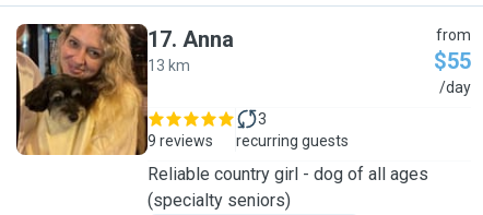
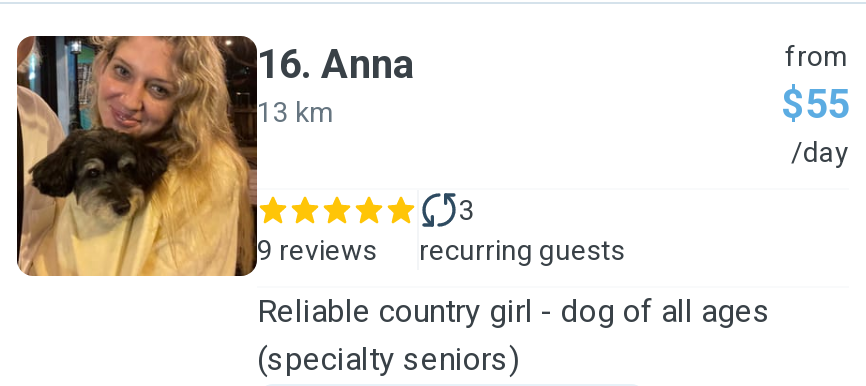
[148,26,234,52] 17. Anna -> [257,40,415,88] 16. Anna

